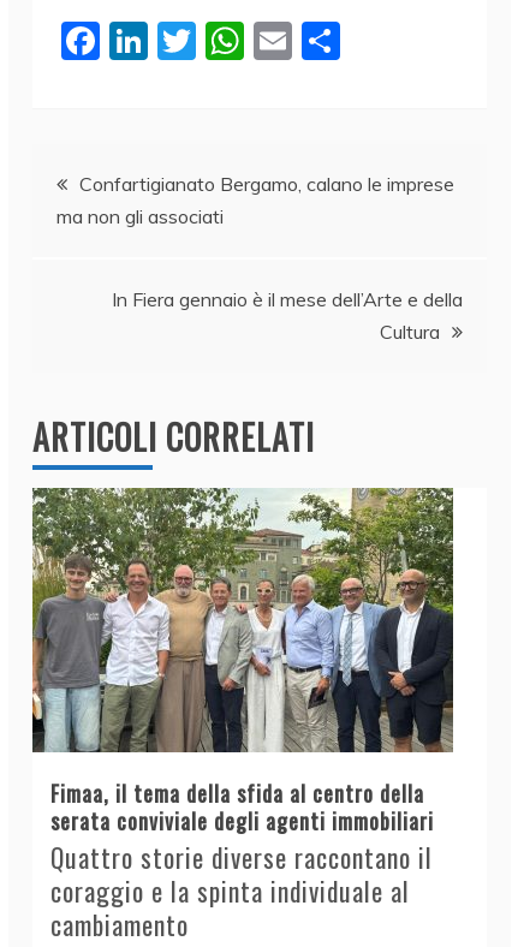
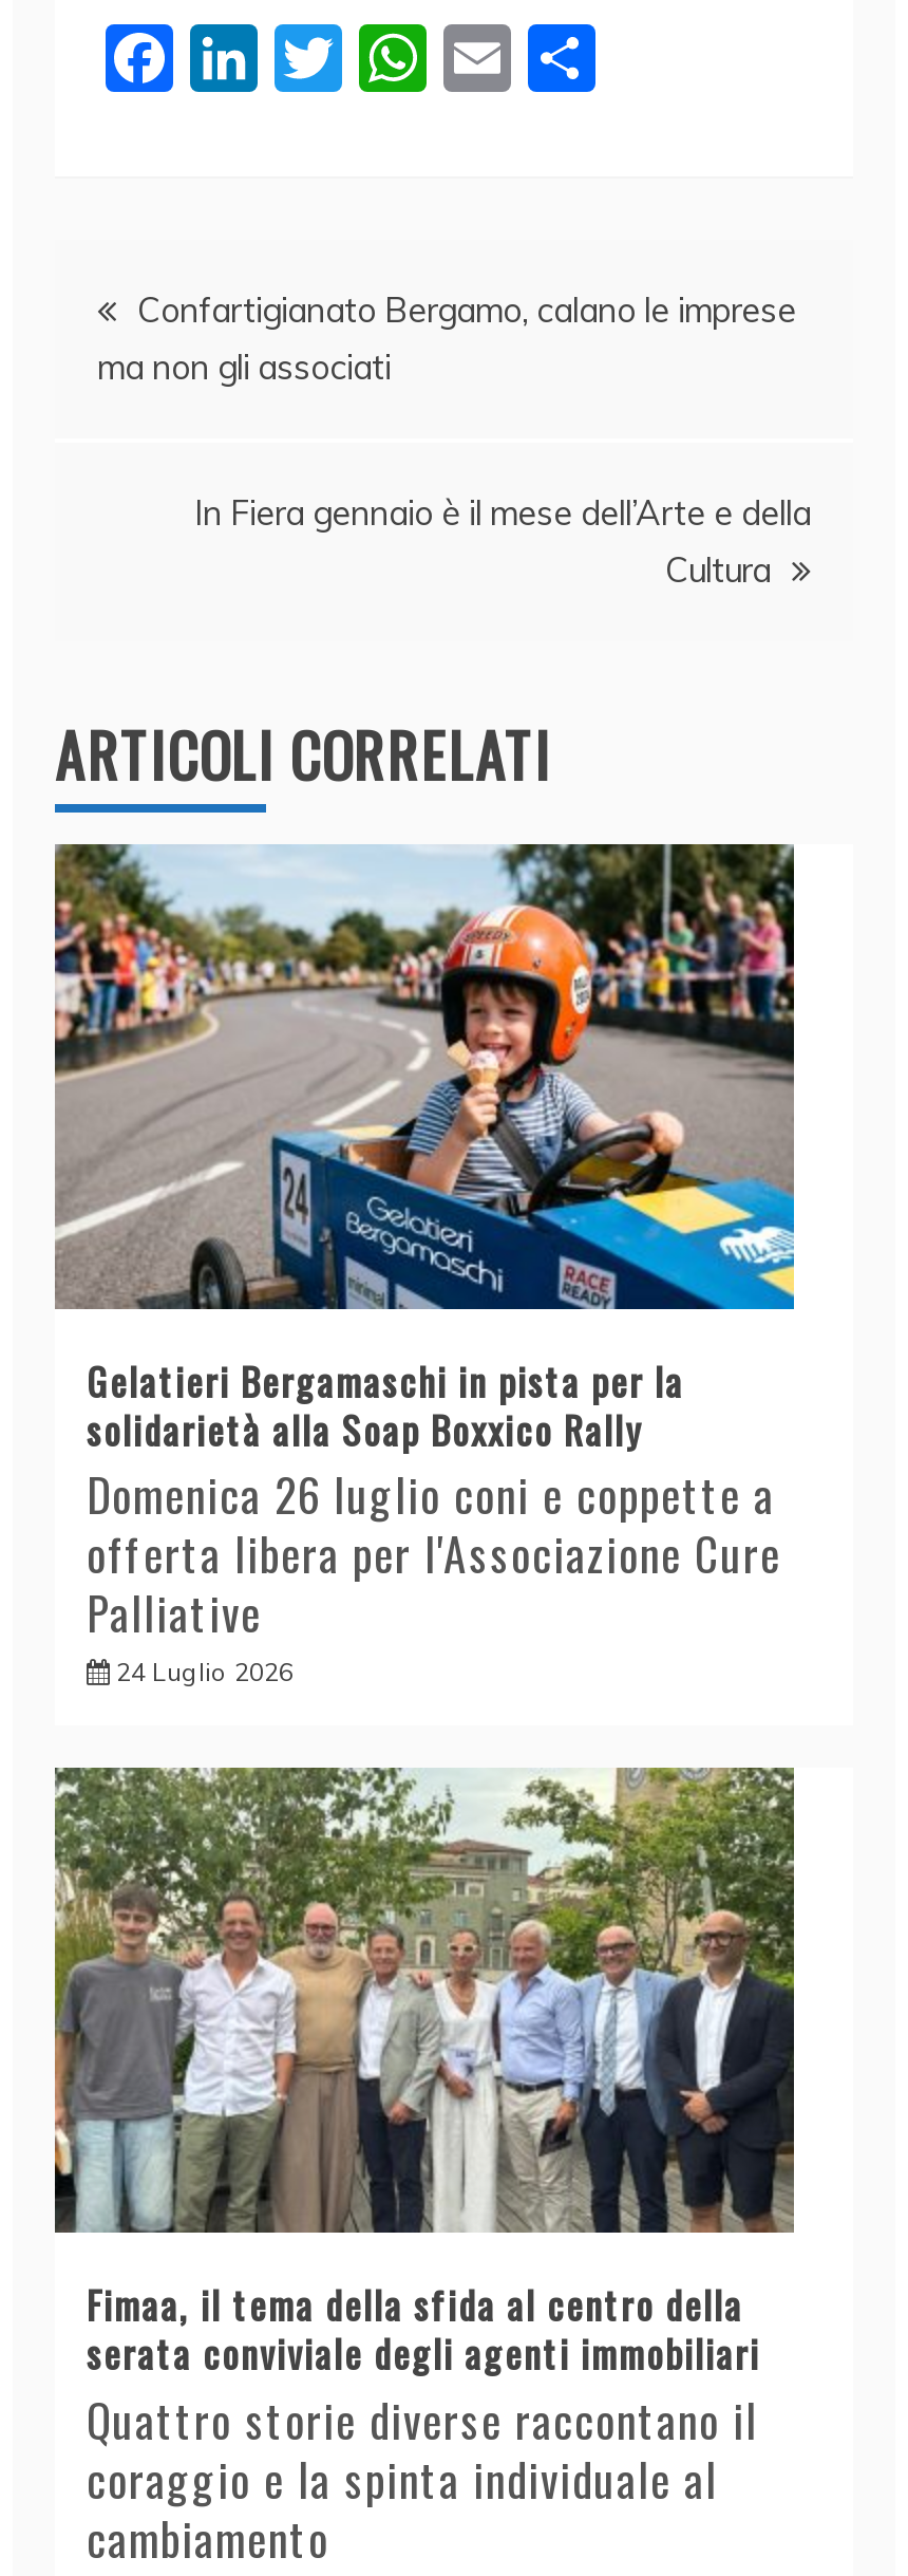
none -> [53,842,796,1688] [image] | Gelatieri Bergamaschi in pista per la | solidarietà alla Soap Boxxico Rally | Domenica 26 luglio coni e coppette a | offerta libera per l'Associazione Cure | Palliative | 24 Luglio 2026

